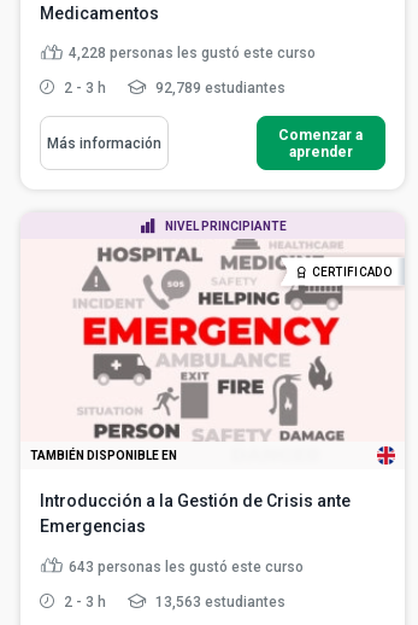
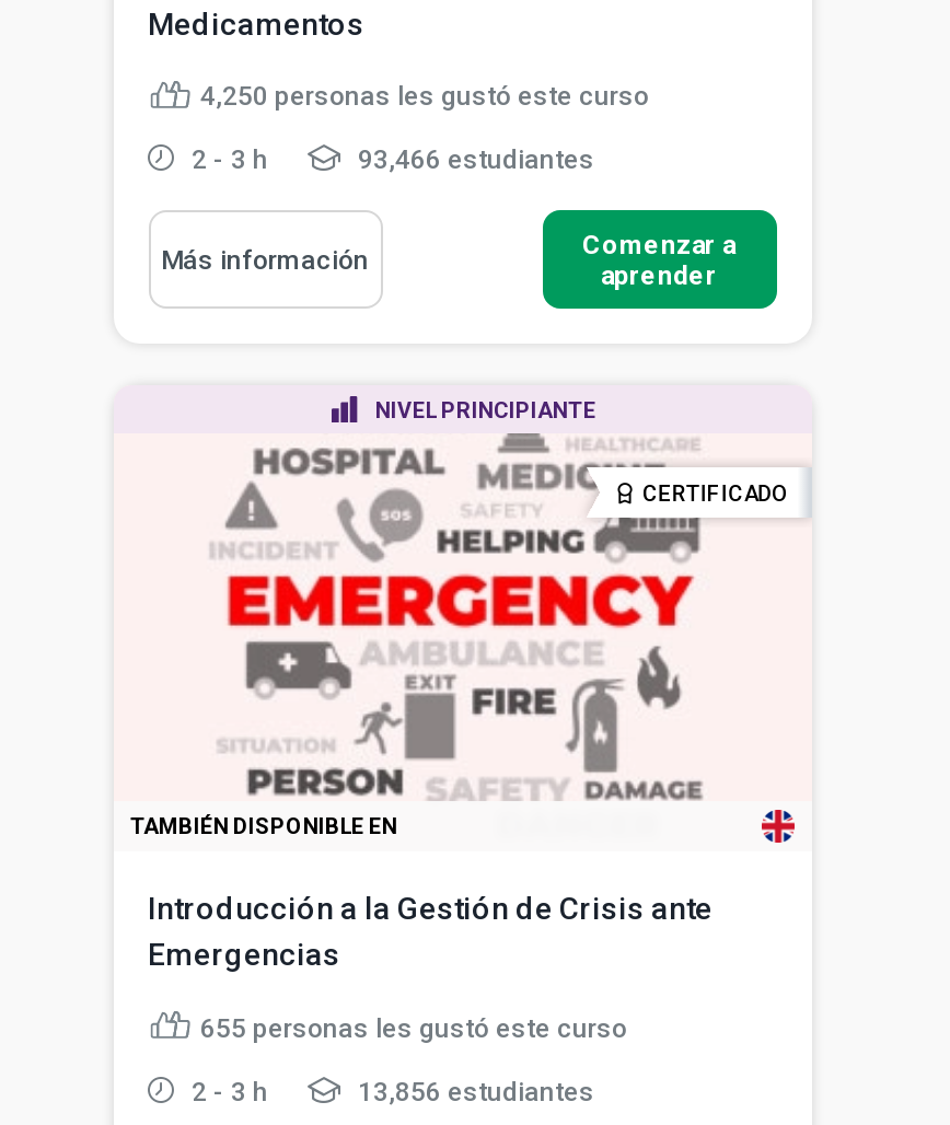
[68,45,315,62] 4,228 personas les gustó este curso -> [200,81,649,112] 4,250 personas les gustó este curso
[151,80,285,97] 92,789 estudiantes -> [351,144,594,175] 93,466 estudiantes
[68,558,303,575] 643 personas les gustó este curso -> [200,1013,627,1044] 655 personas les gustó este curso
[151,593,285,610] 13,563 estudiantes -> [351,1076,594,1106] 13,856 estudiantes

